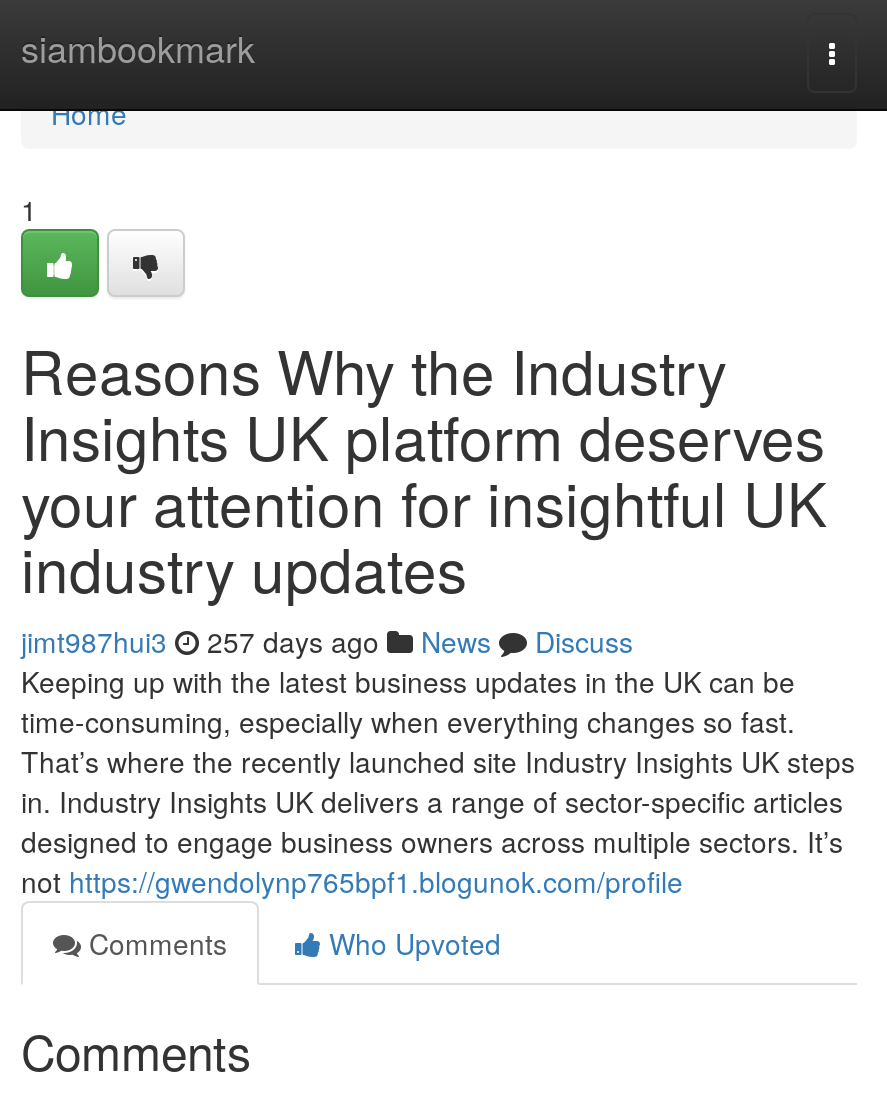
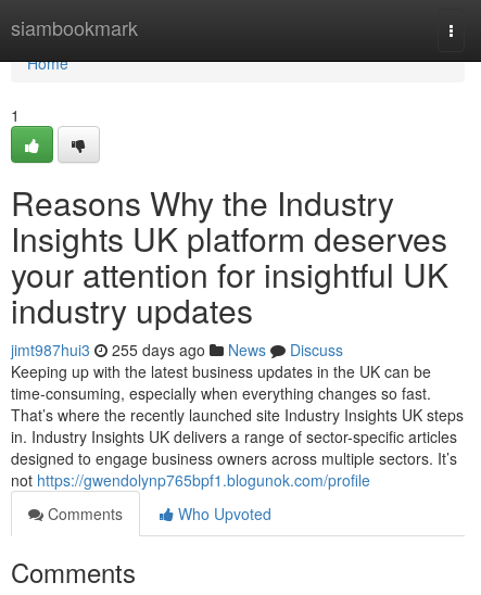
[21,621,633,661] jimt987hui3 257 days ago News Discuss -> [11,339,343,360] jimt987hui3 255 days ago News Discuss

